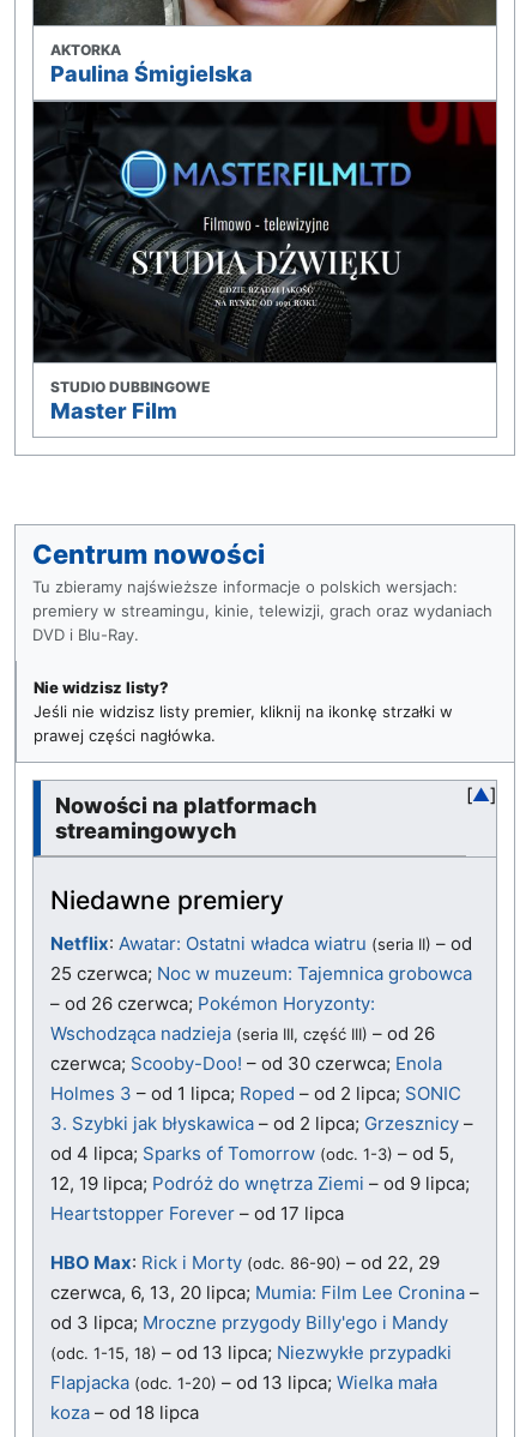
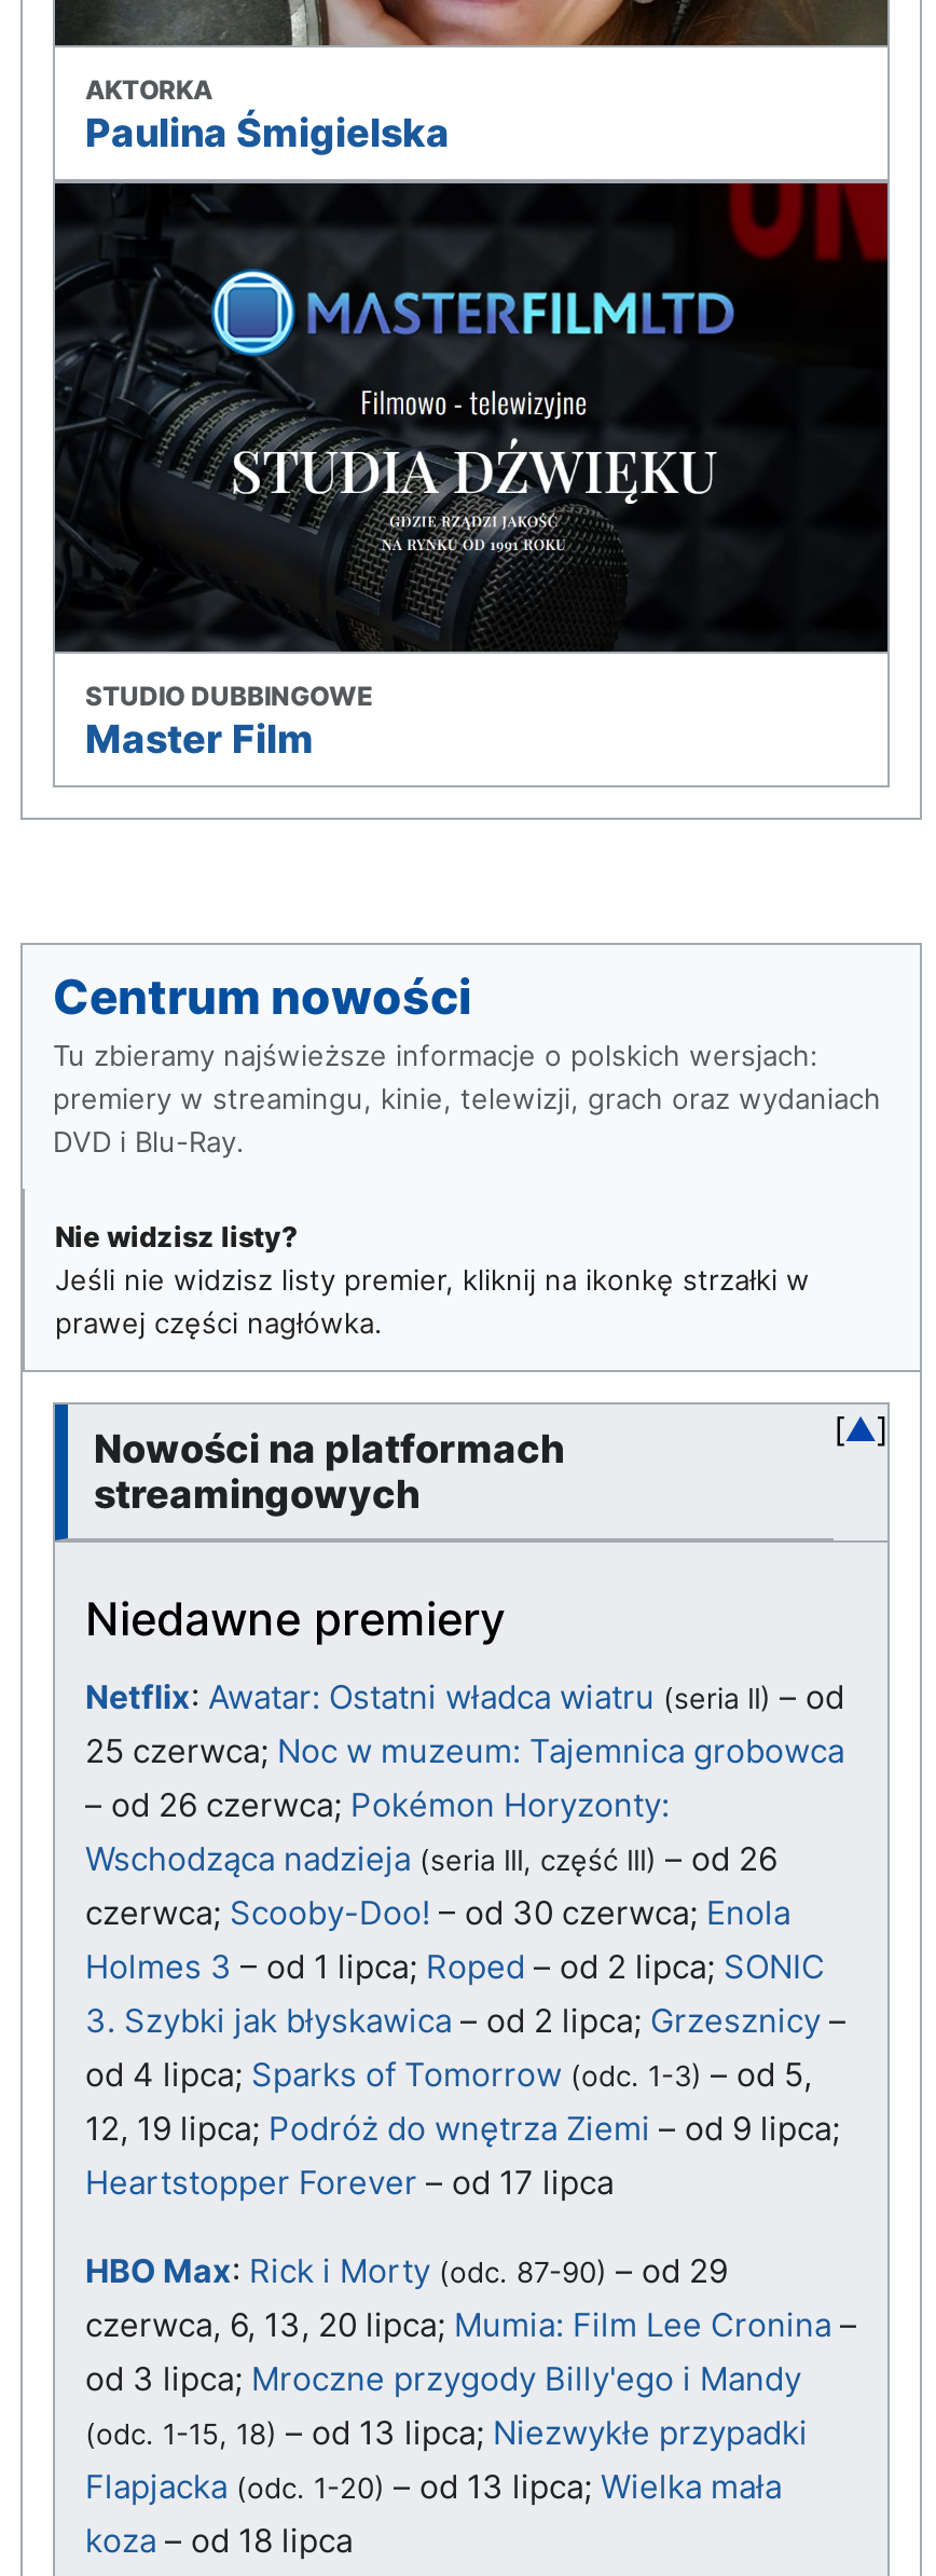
[50,1251,440,1274] HBO Max: Rick i Morty (odc. 86-90) – od 22, 29 -> [85,2251,728,2292] HBO Max: Rick i Morty (odc. 87-90) – od 29

